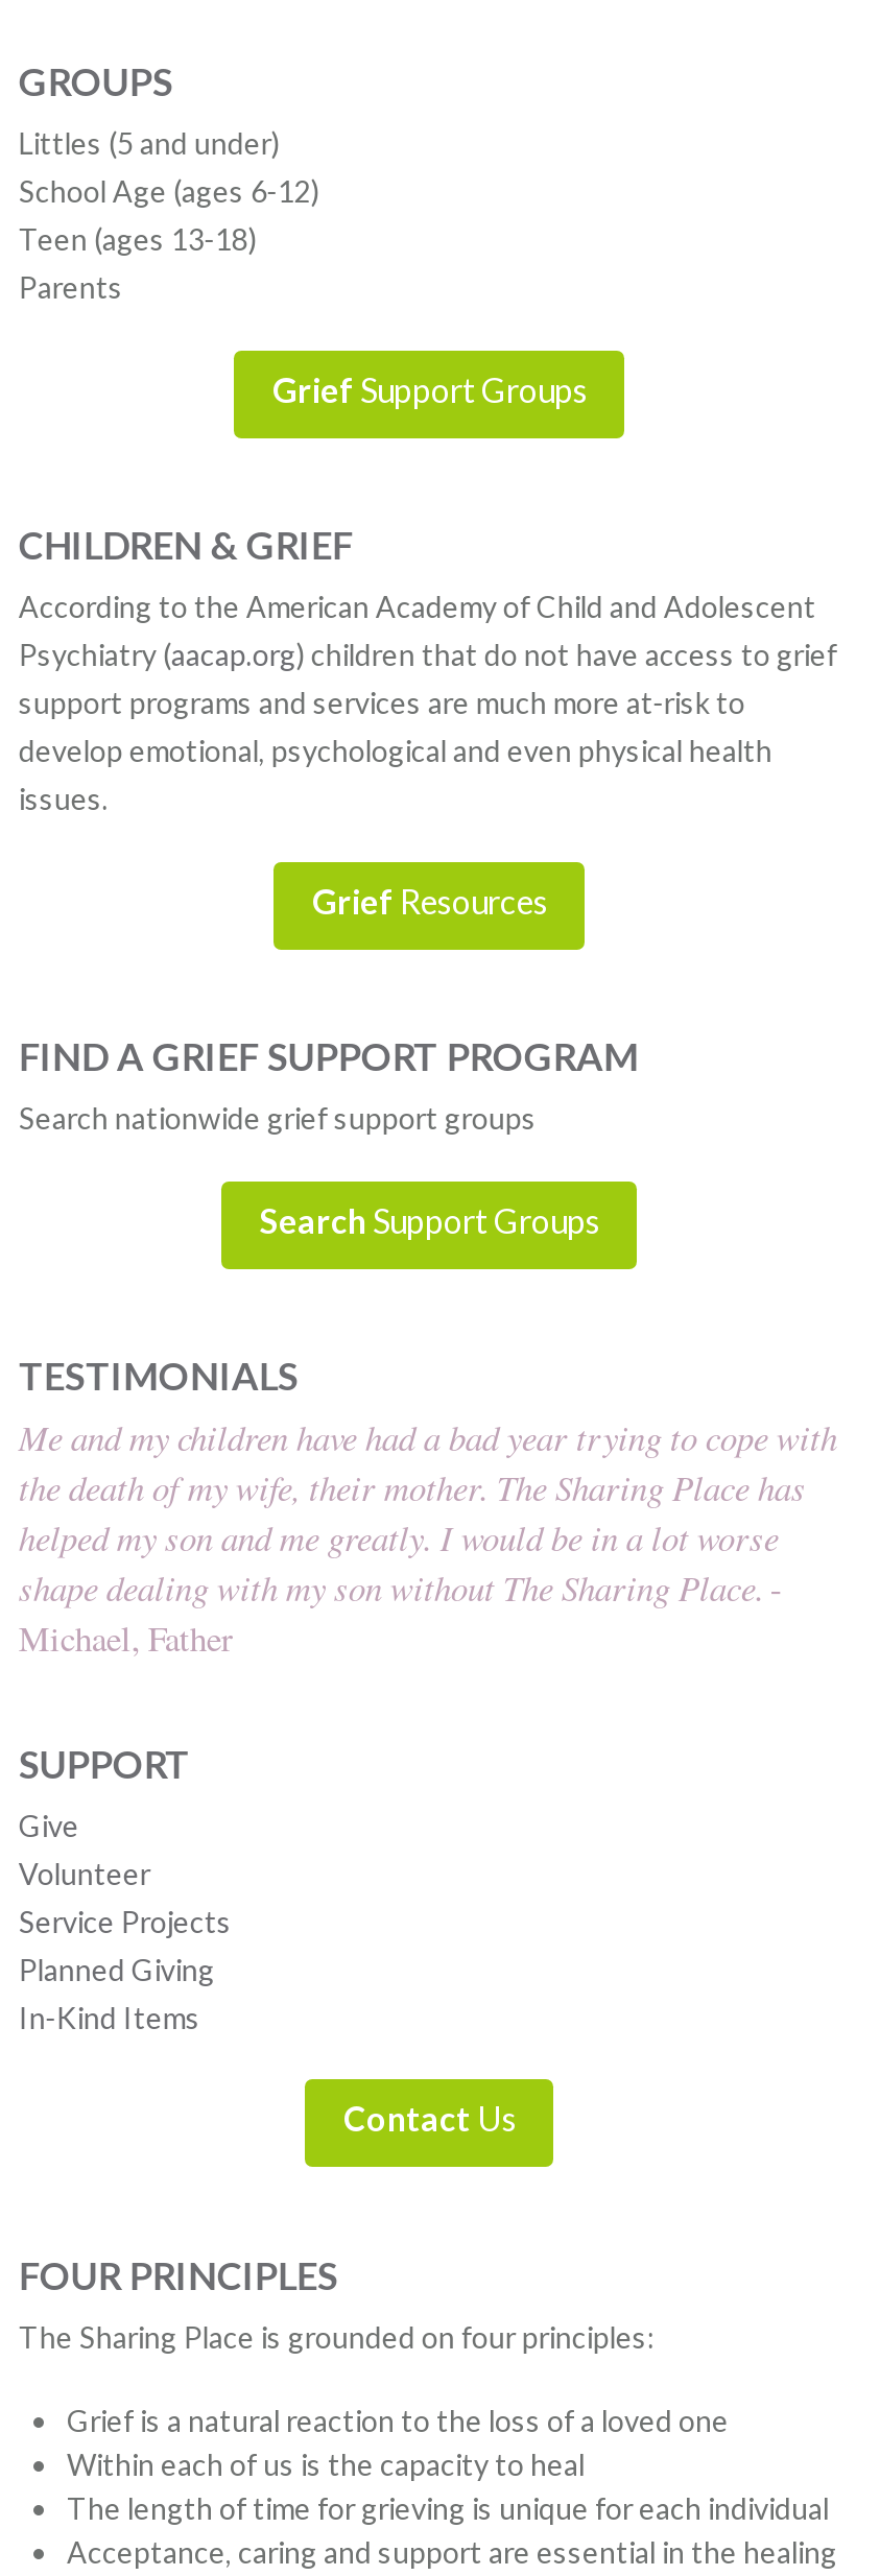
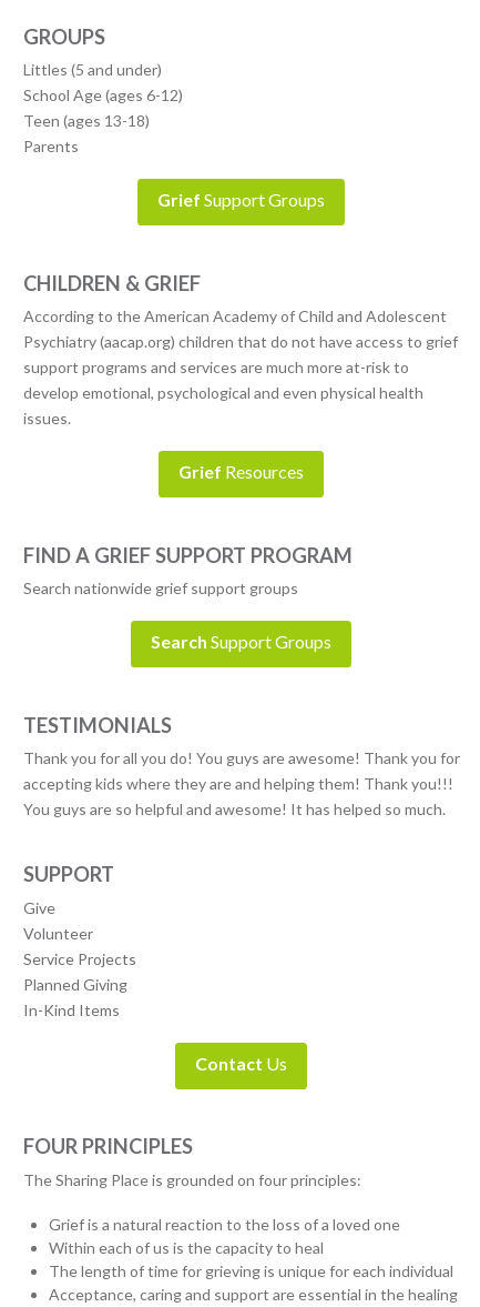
[19,1413,837,1662] Me and my children have had a bad year trying to cope with | the death of my wife, their mother. The Sharing Place has | helped my son and me greatly. I would be in a lot worse | shape dealing with my son without The Sharing Place. - | Michael, Father -> [23,748,460,818] Thank you for all you do! You guys are awesome! Thank you for | accepting kids where they are and helping them! Thank you!!! | You guys are so helpful and awesome! It has helped so much.

